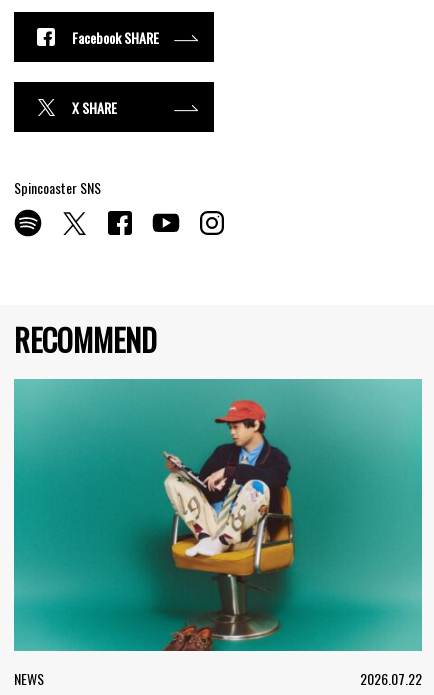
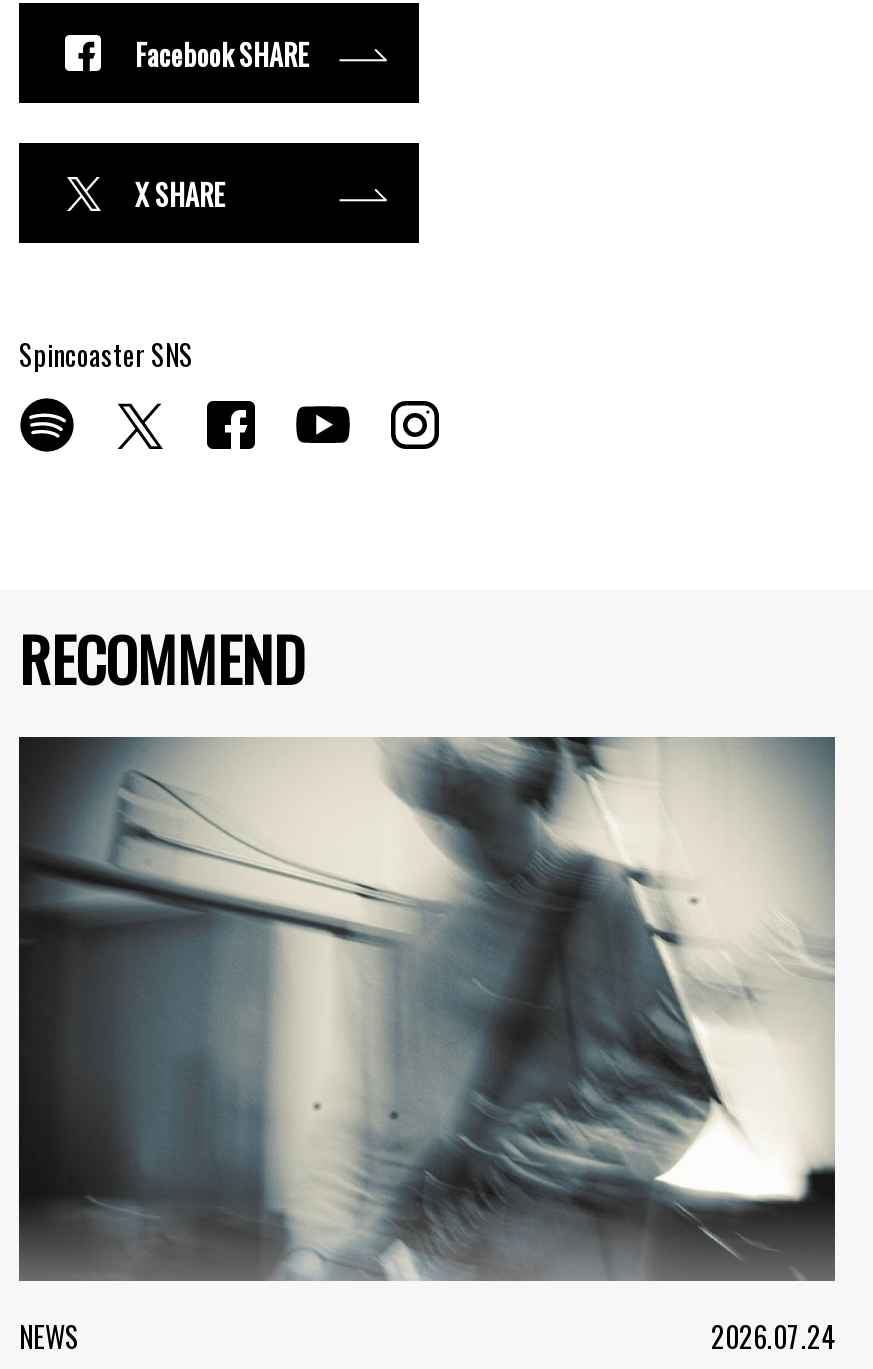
[13,378,423,689] [image] | 2026.07.22 -> [17,735,837,1357] [image] | 2026.07.24

